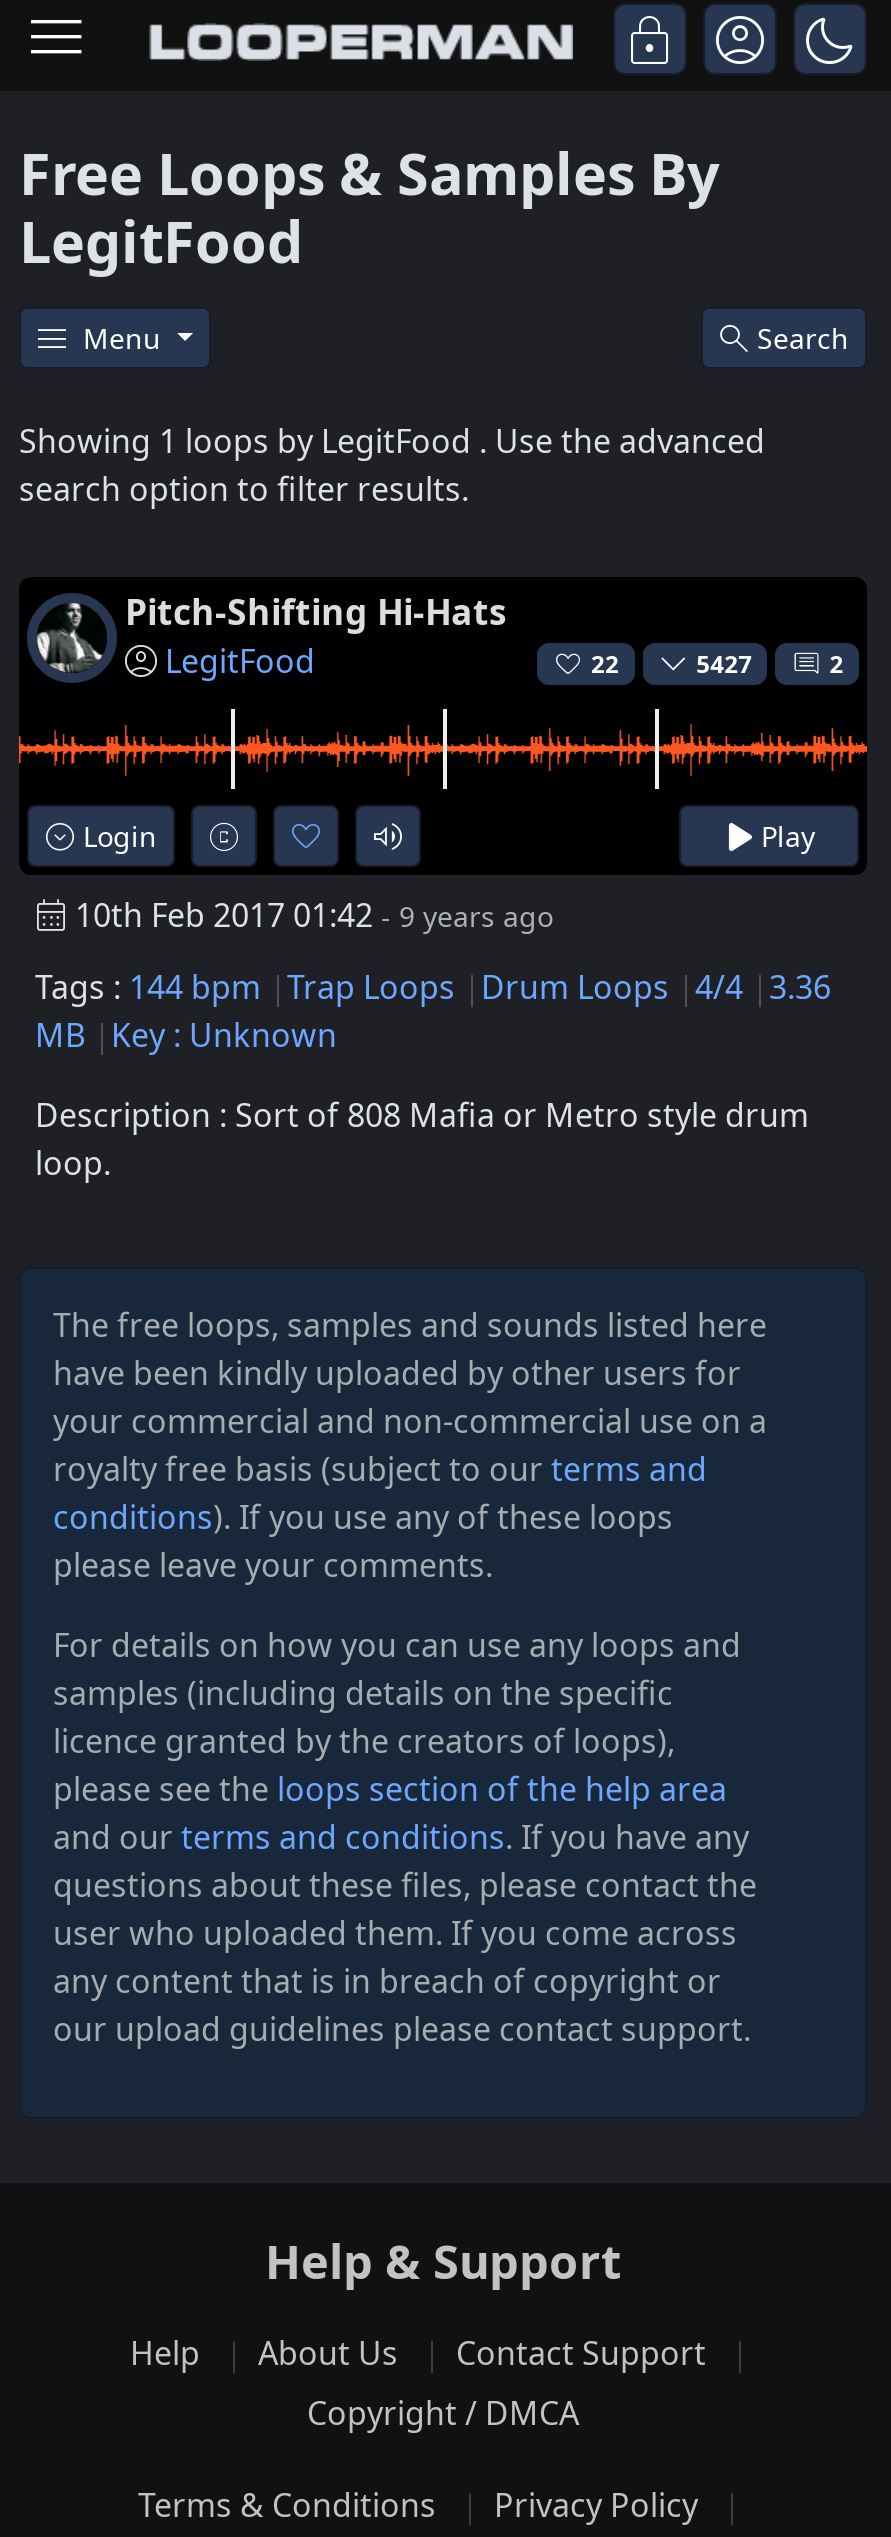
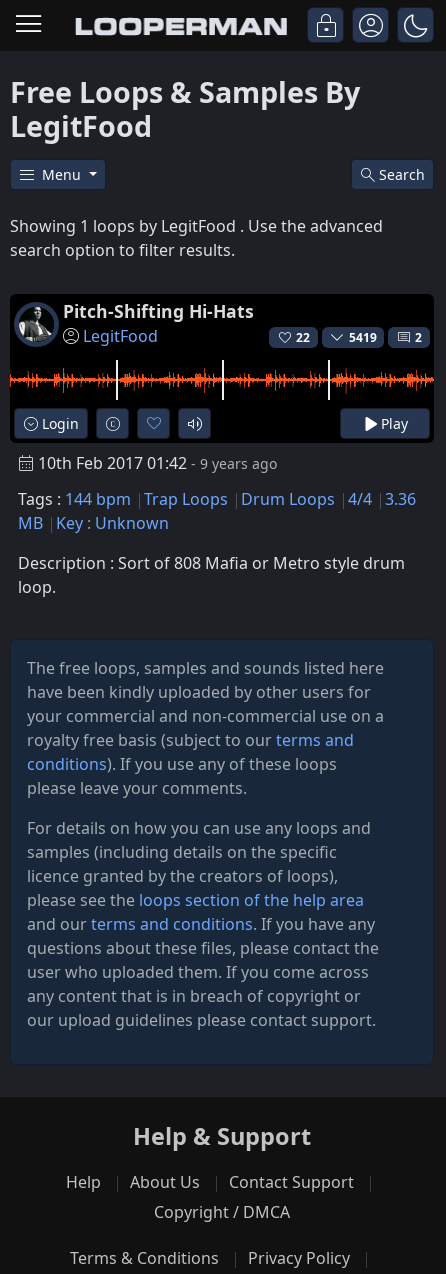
[696,647,752,681] 5427 -> [349,329,377,346] 5419

